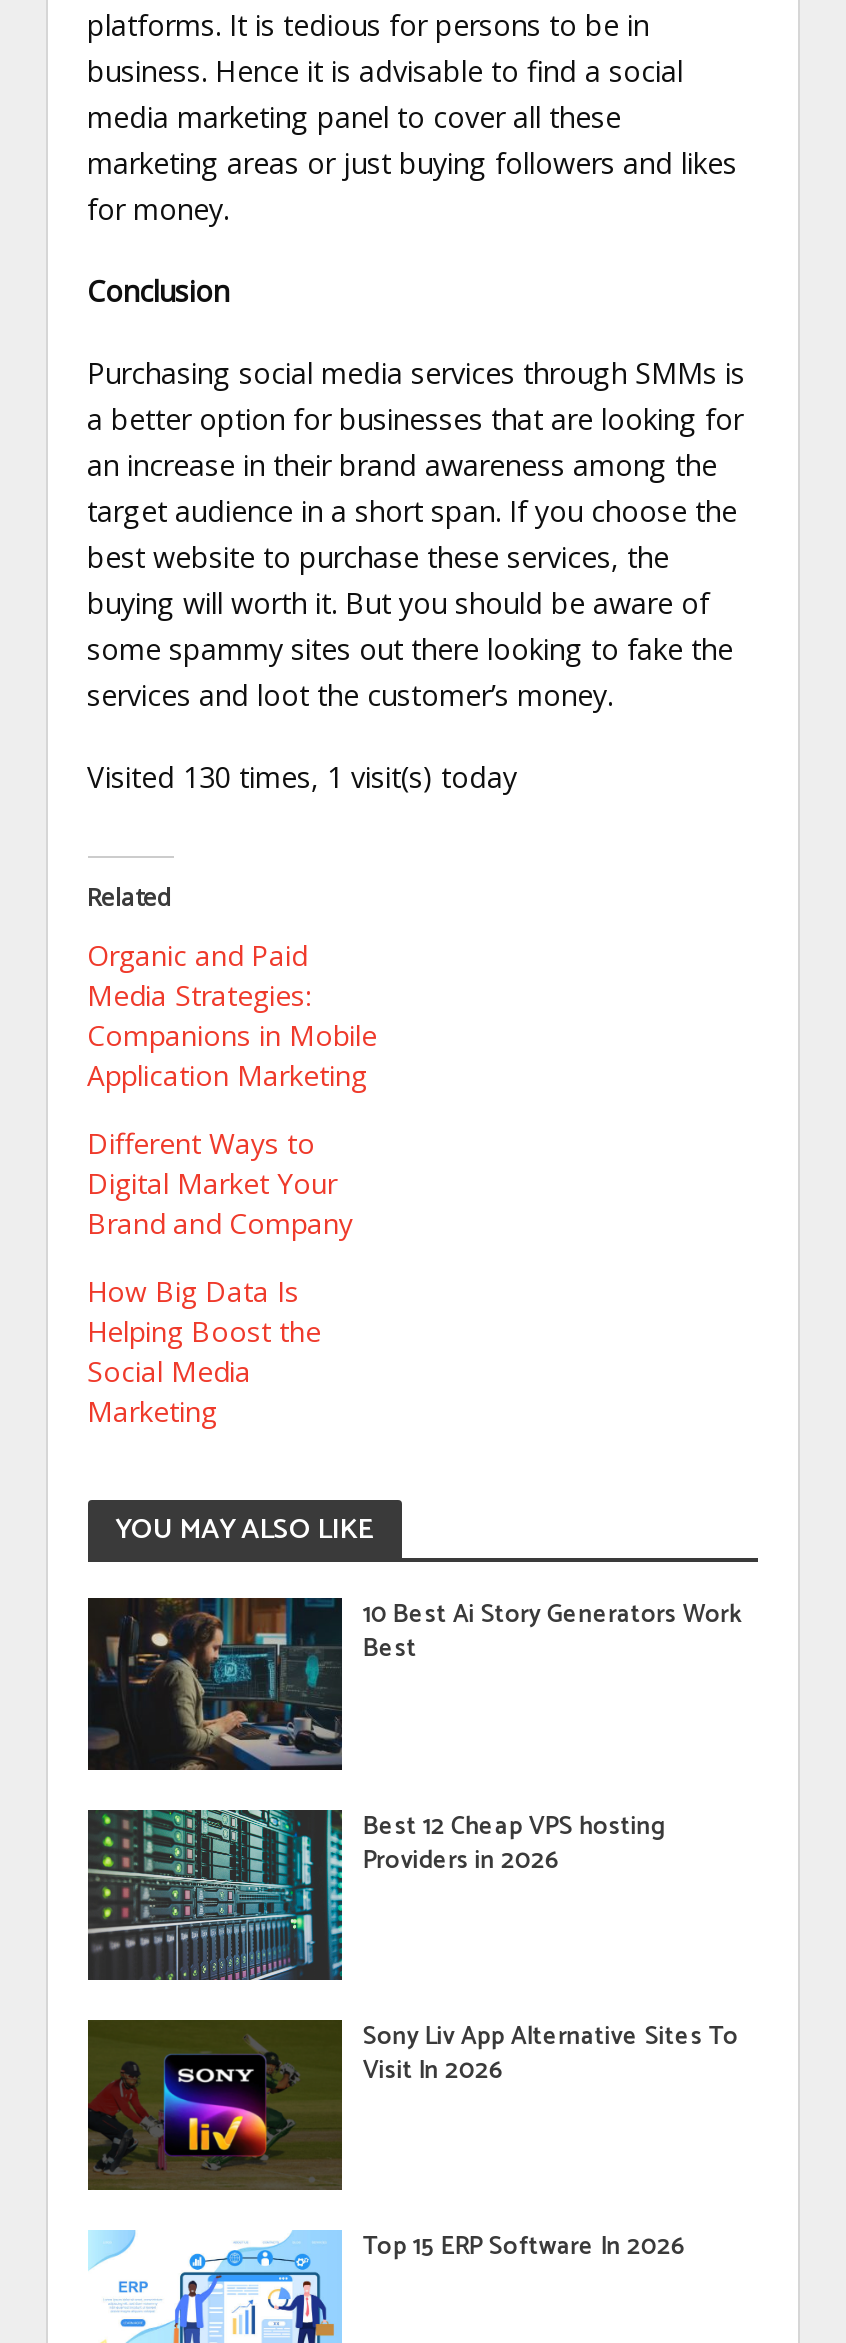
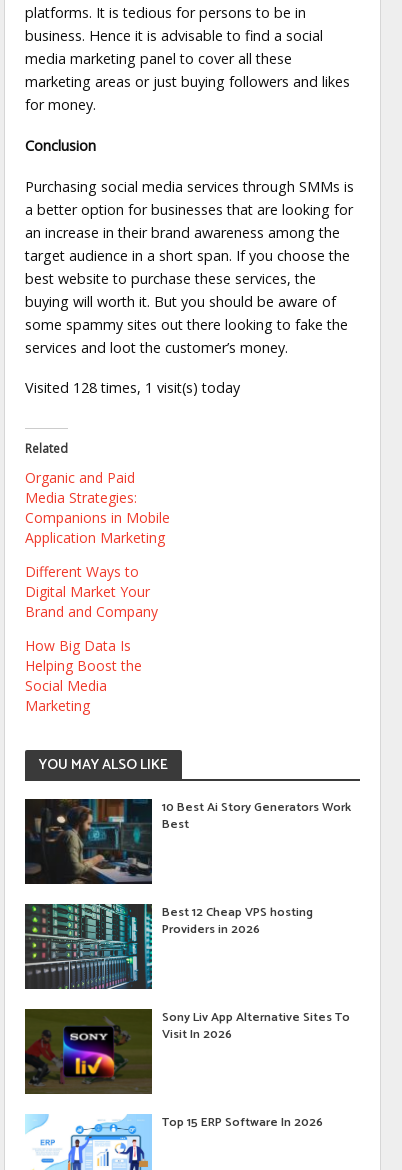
[87,757,517,795] Visited 130 times, 1 visit(s) today -> [24,378,239,397] Visited 128 times, 1 visit(s) today

